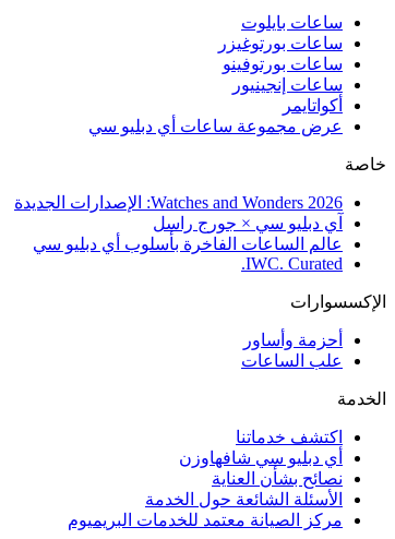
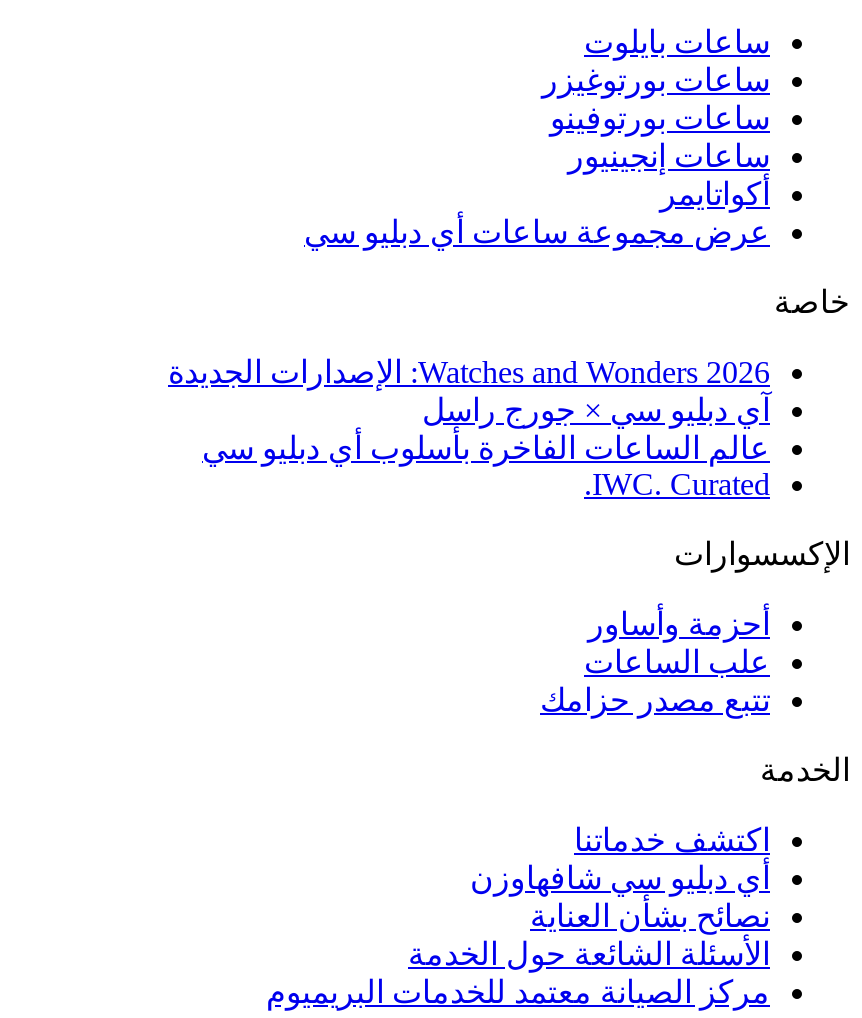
none -> [540,683,770,717] تتبع مصدر حزامك

